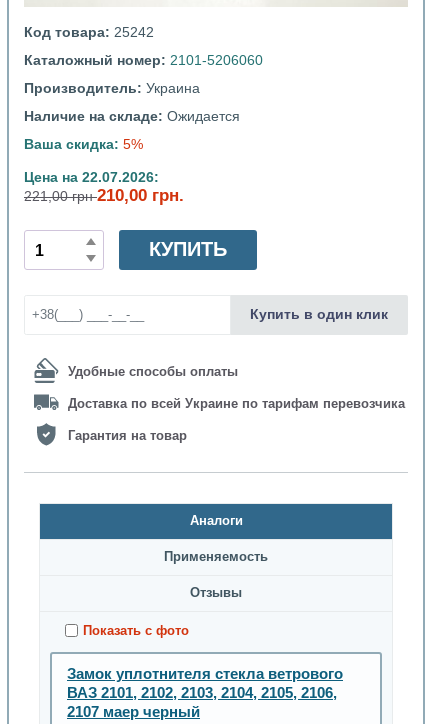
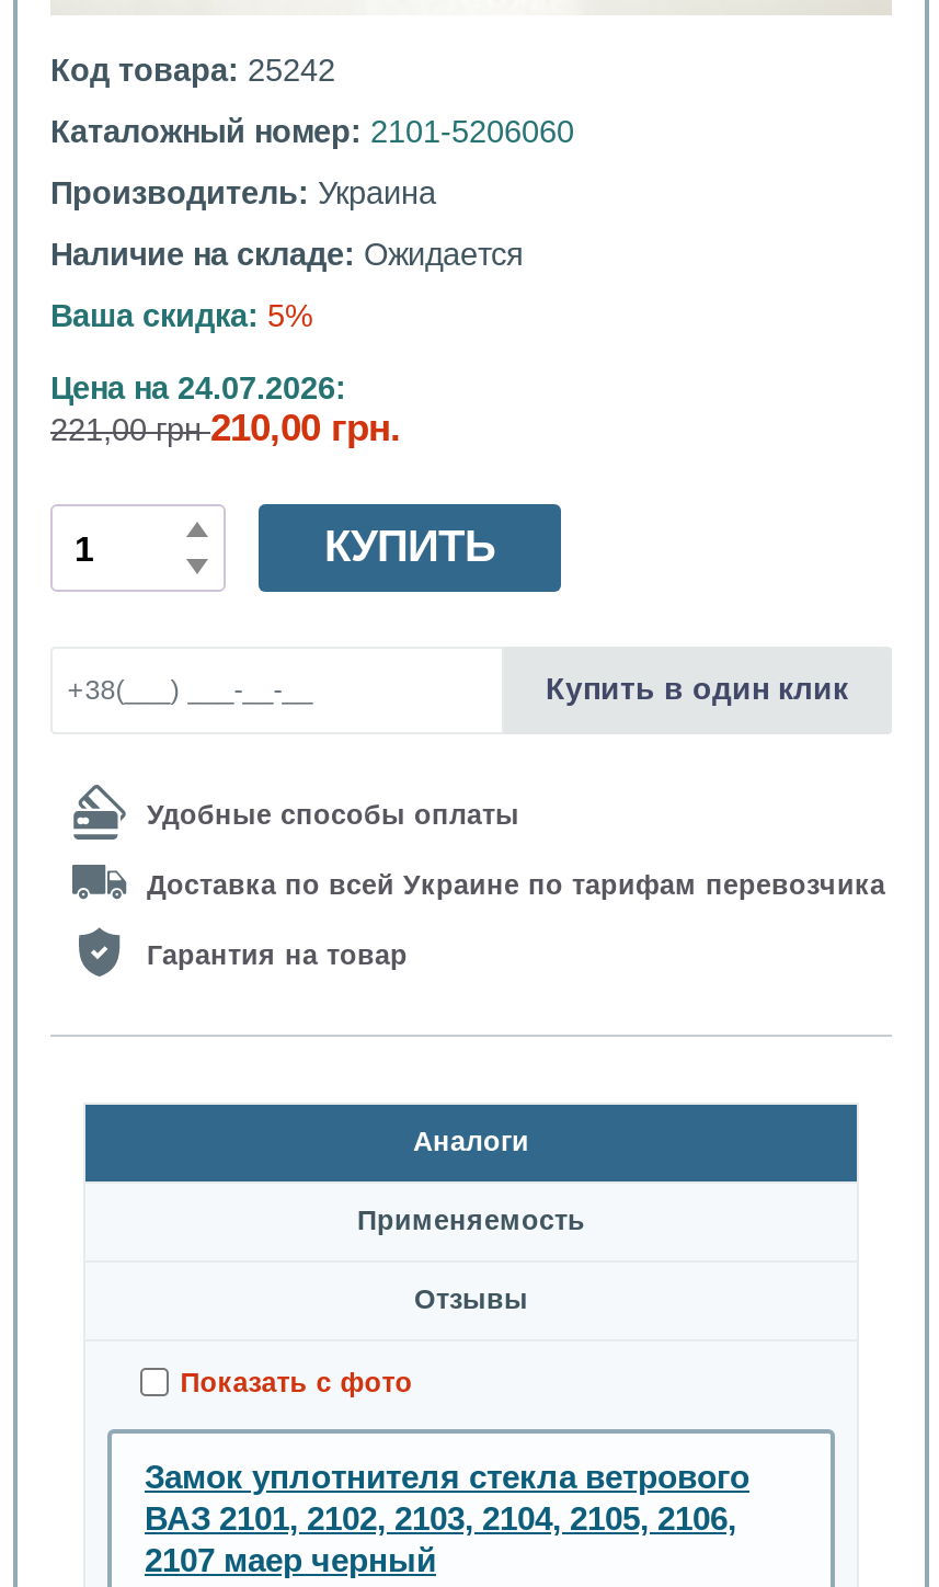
[24,169,159,185] Цена на 22.07.2026: -> [50,371,346,406] Цена на 24.07.2026:

